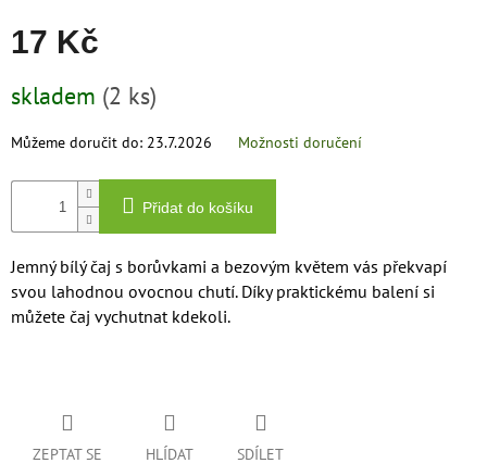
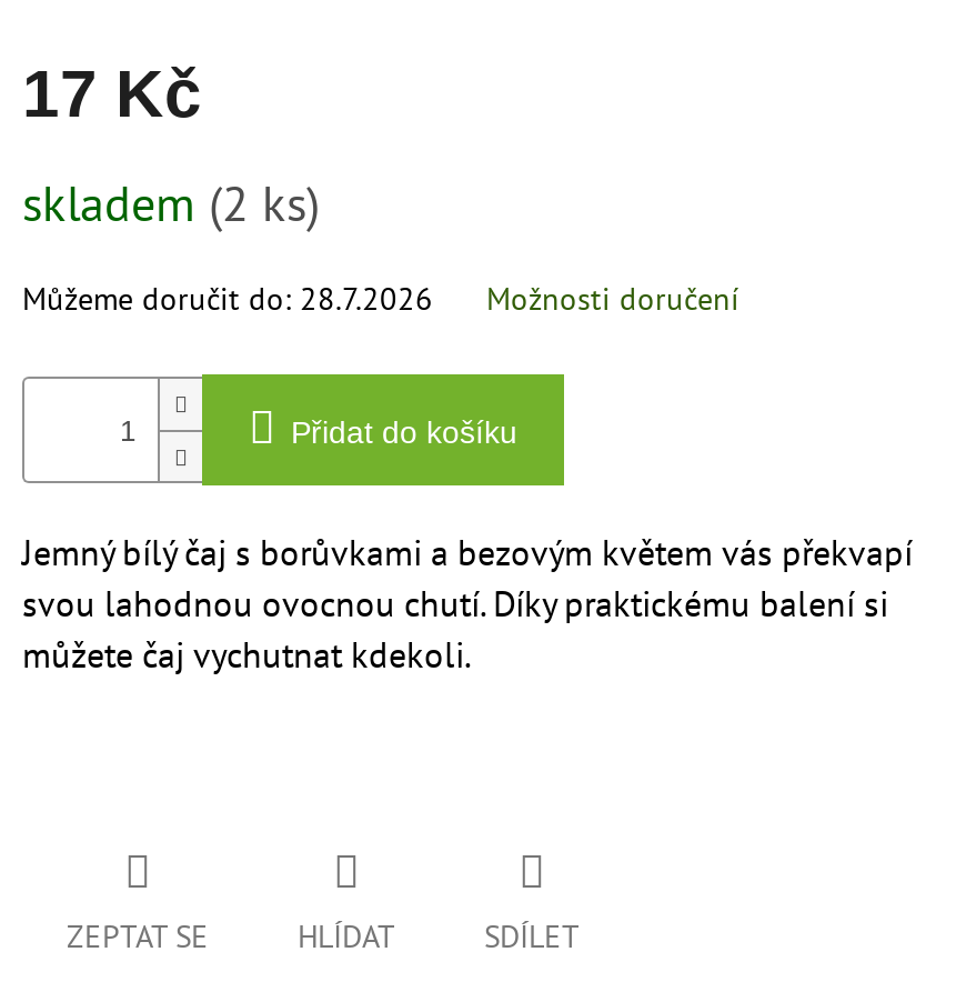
[11,133,212,153] Můžeme doručit do: 23.7.2026 -> [22,280,433,320] Můžeme doručit do: 28.7.2026

